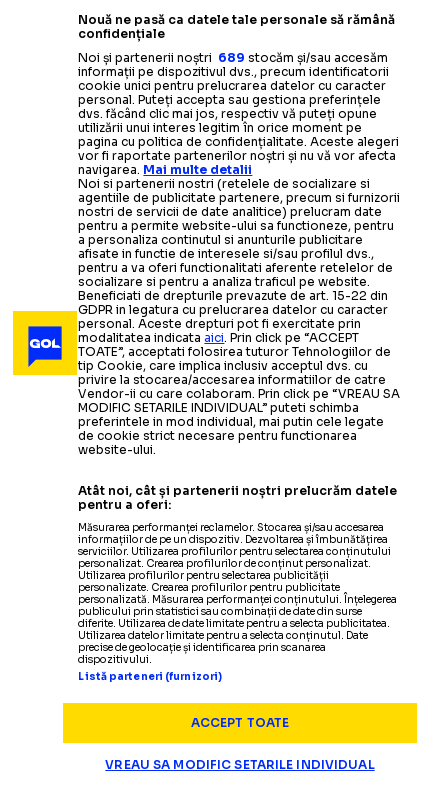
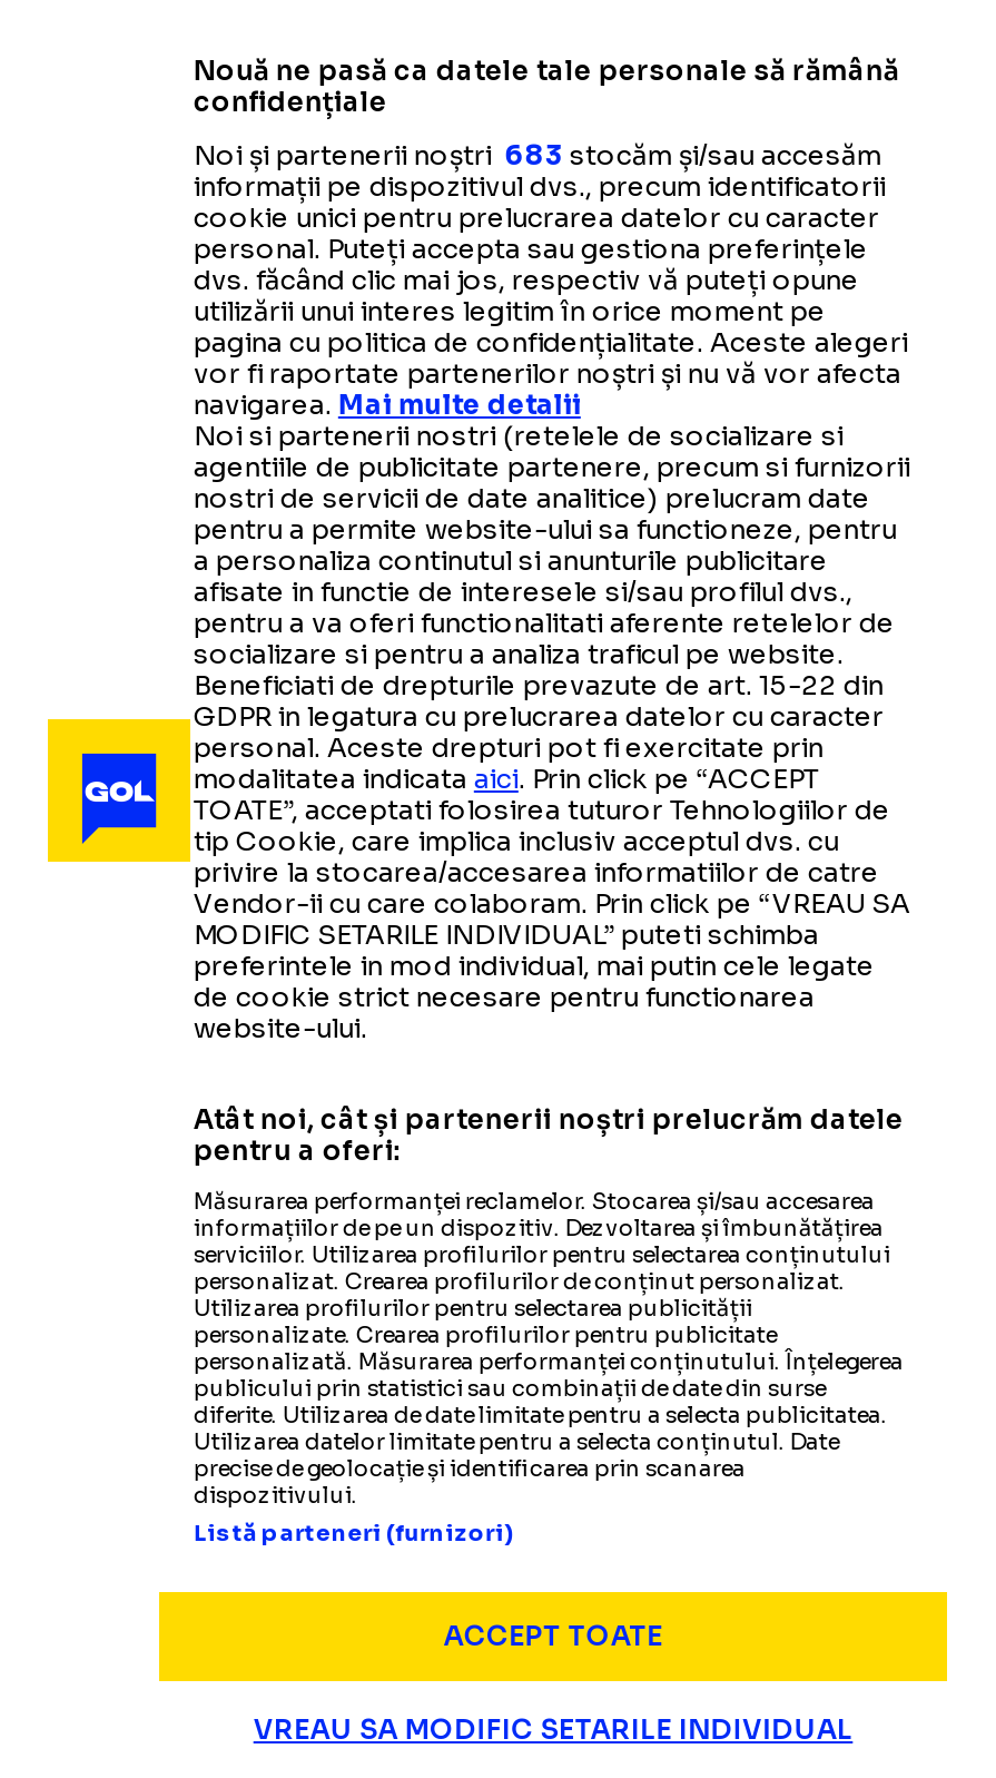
[78,50,388,65] Noi și partenerii noștri 689 stocăm și/sau accesăm -> [193,138,881,171] Noi și partenerii noștri 683 stocăm și/sau accesăm

